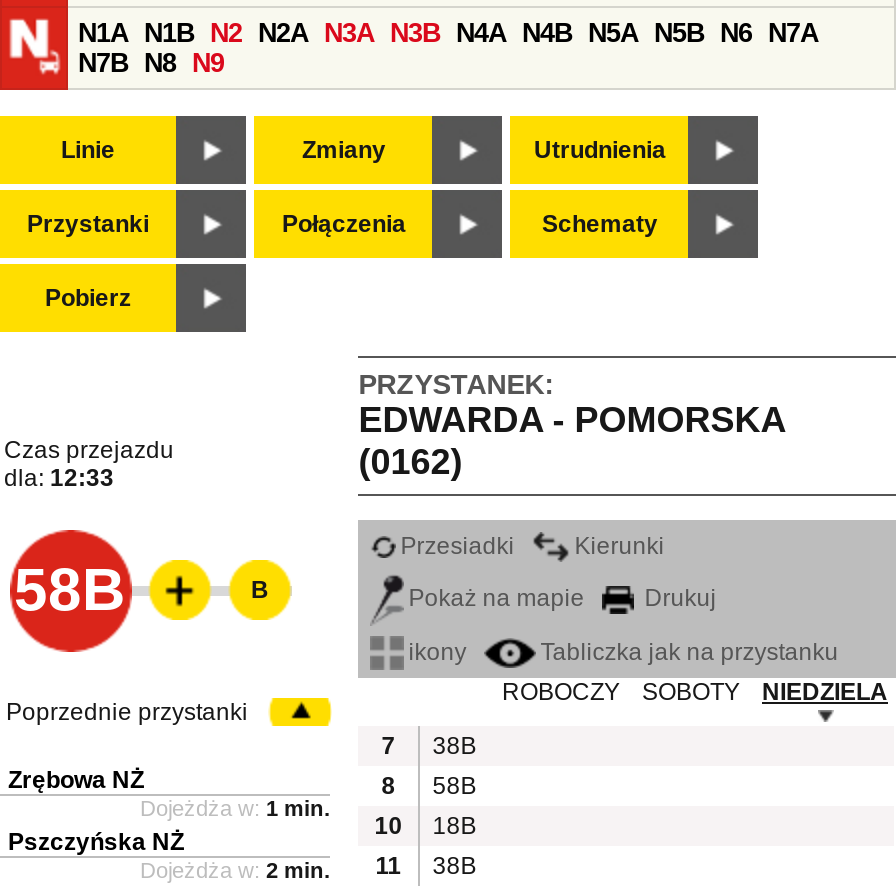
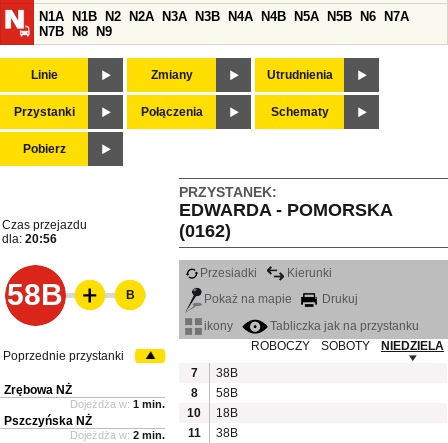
[4,464,114,492] dla: 12:33 -> [2,232,57,246] dla: 20:56

